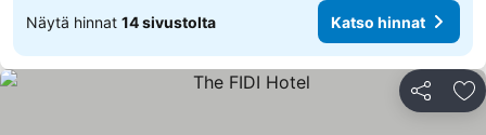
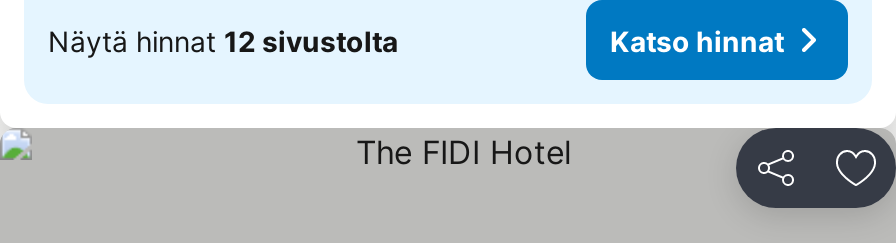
[26,12,216,31] Näytä hinnat 14 sivustolta -> [48,23,398,57] Näytä hinnat 12 sivustolta

